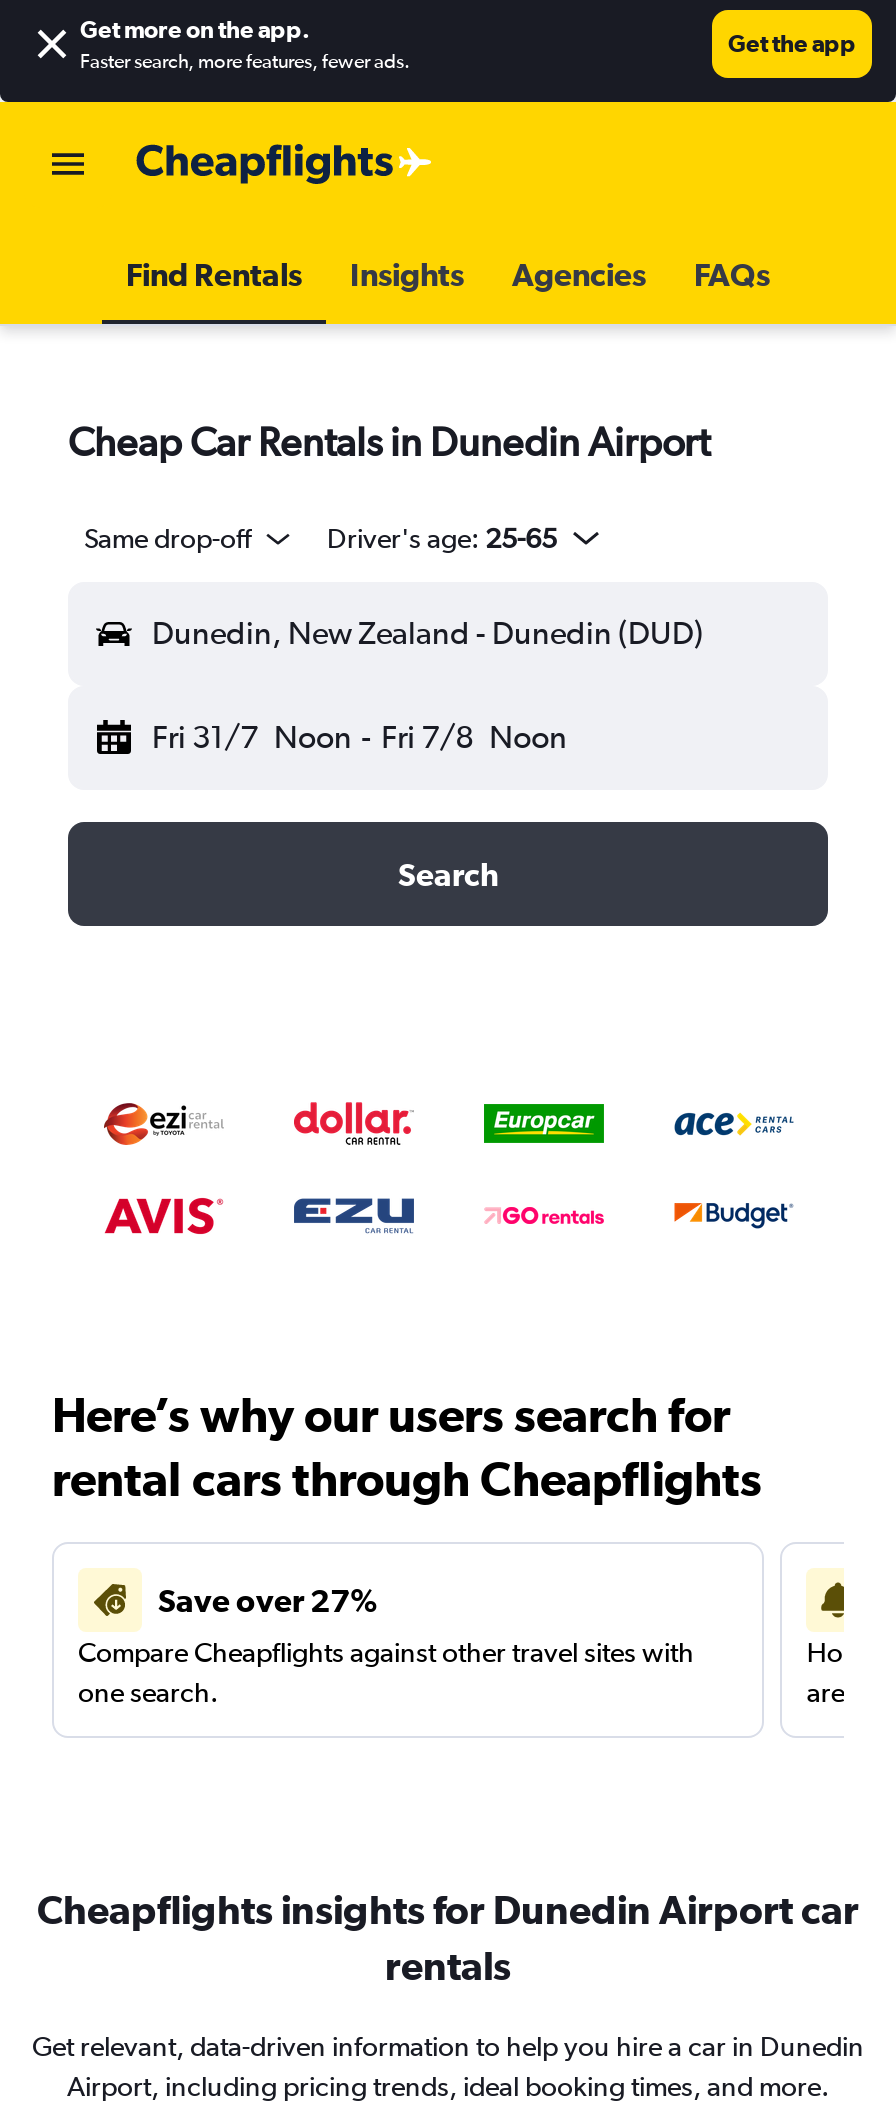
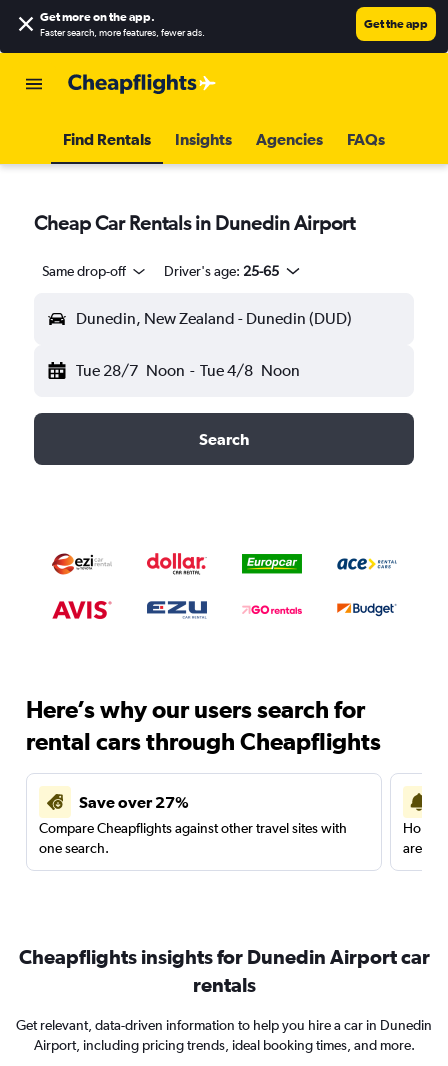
[152,718,567,756] Fri 31/7 Noon - Fri 7/8 Noon -> [76,361,300,380] Tue 28/7 Noon - Tue 4/8 Noon

